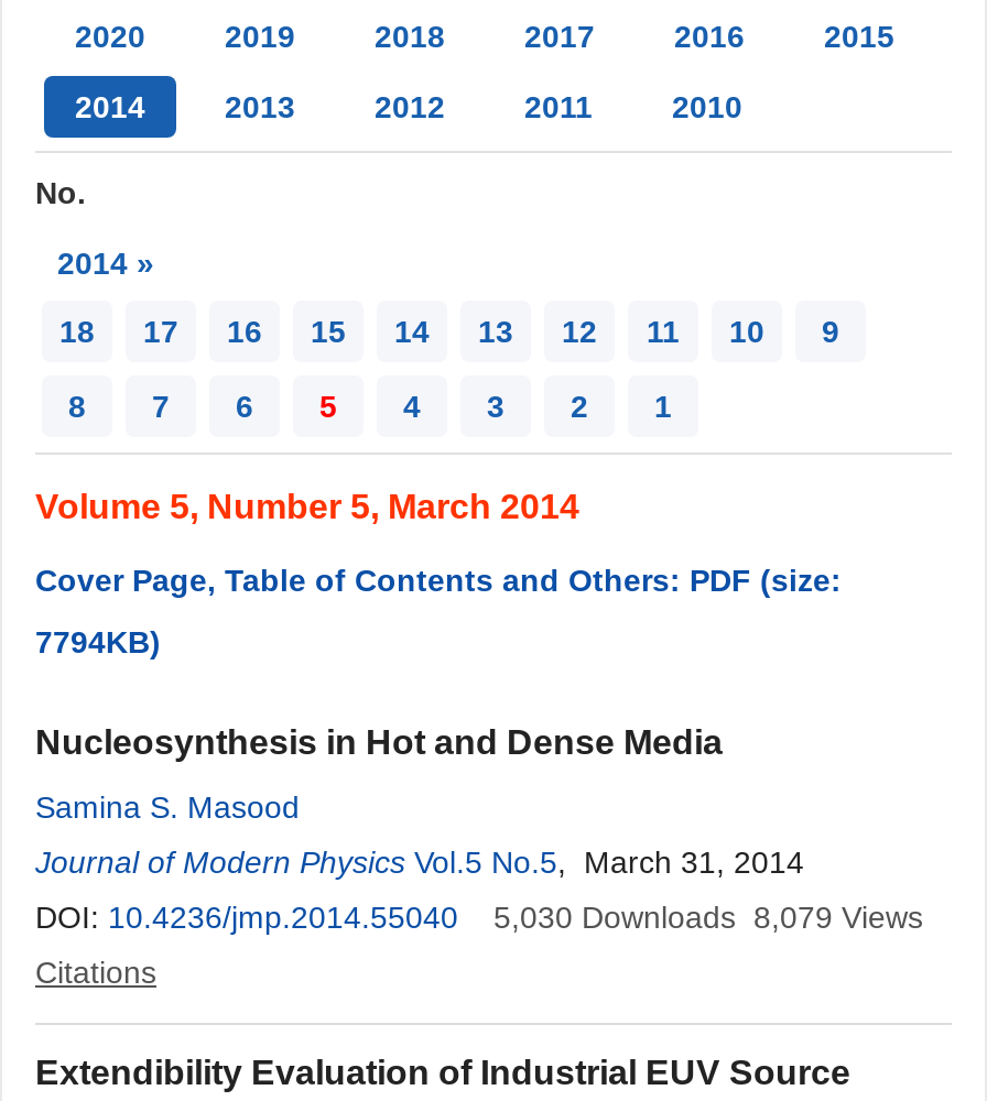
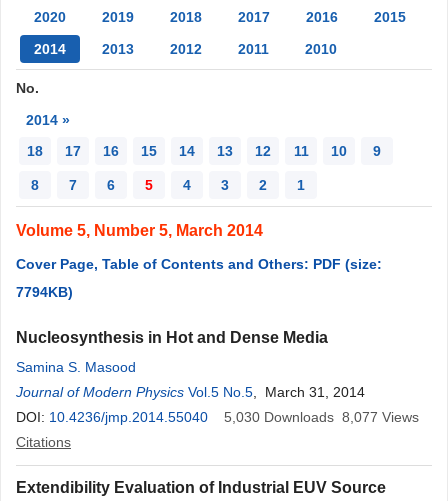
[493,900,923,935] 5,030 Downloads 8,079 Views -> [224,409,419,425] 5,030 Downloads 8,077 Views

